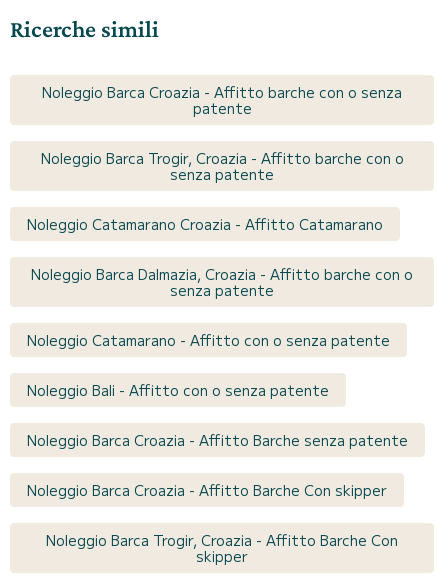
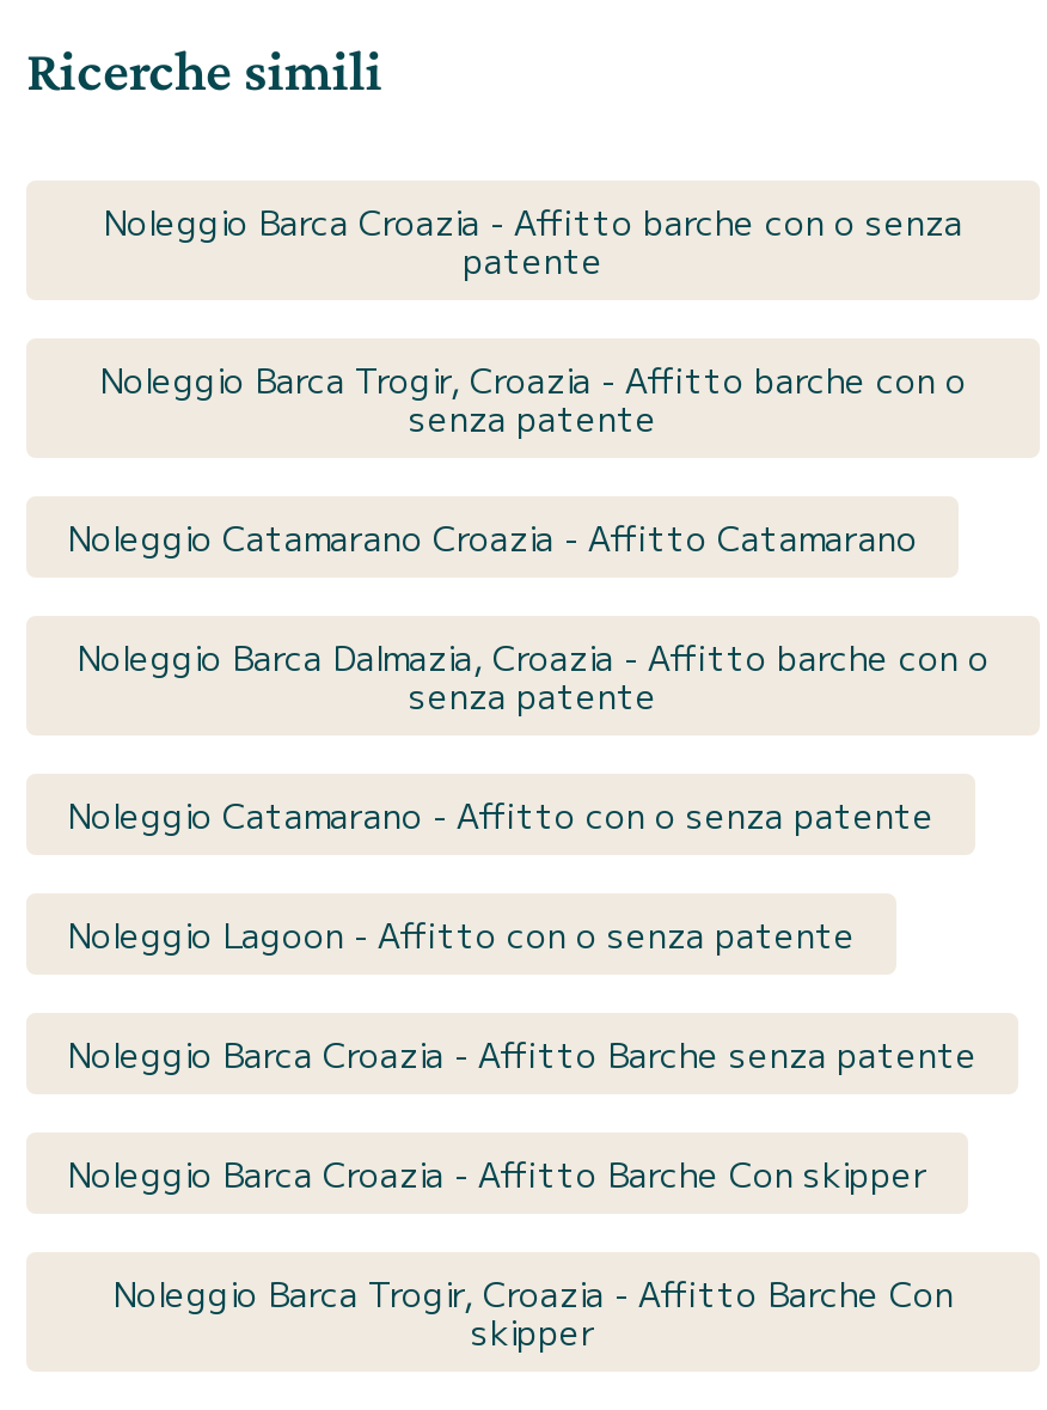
[27,380,329,400] Noleggio Bali - Affitto con o senza patente -> [67,910,856,958] Noleggio Lagoon - Affitto con o senza patente

